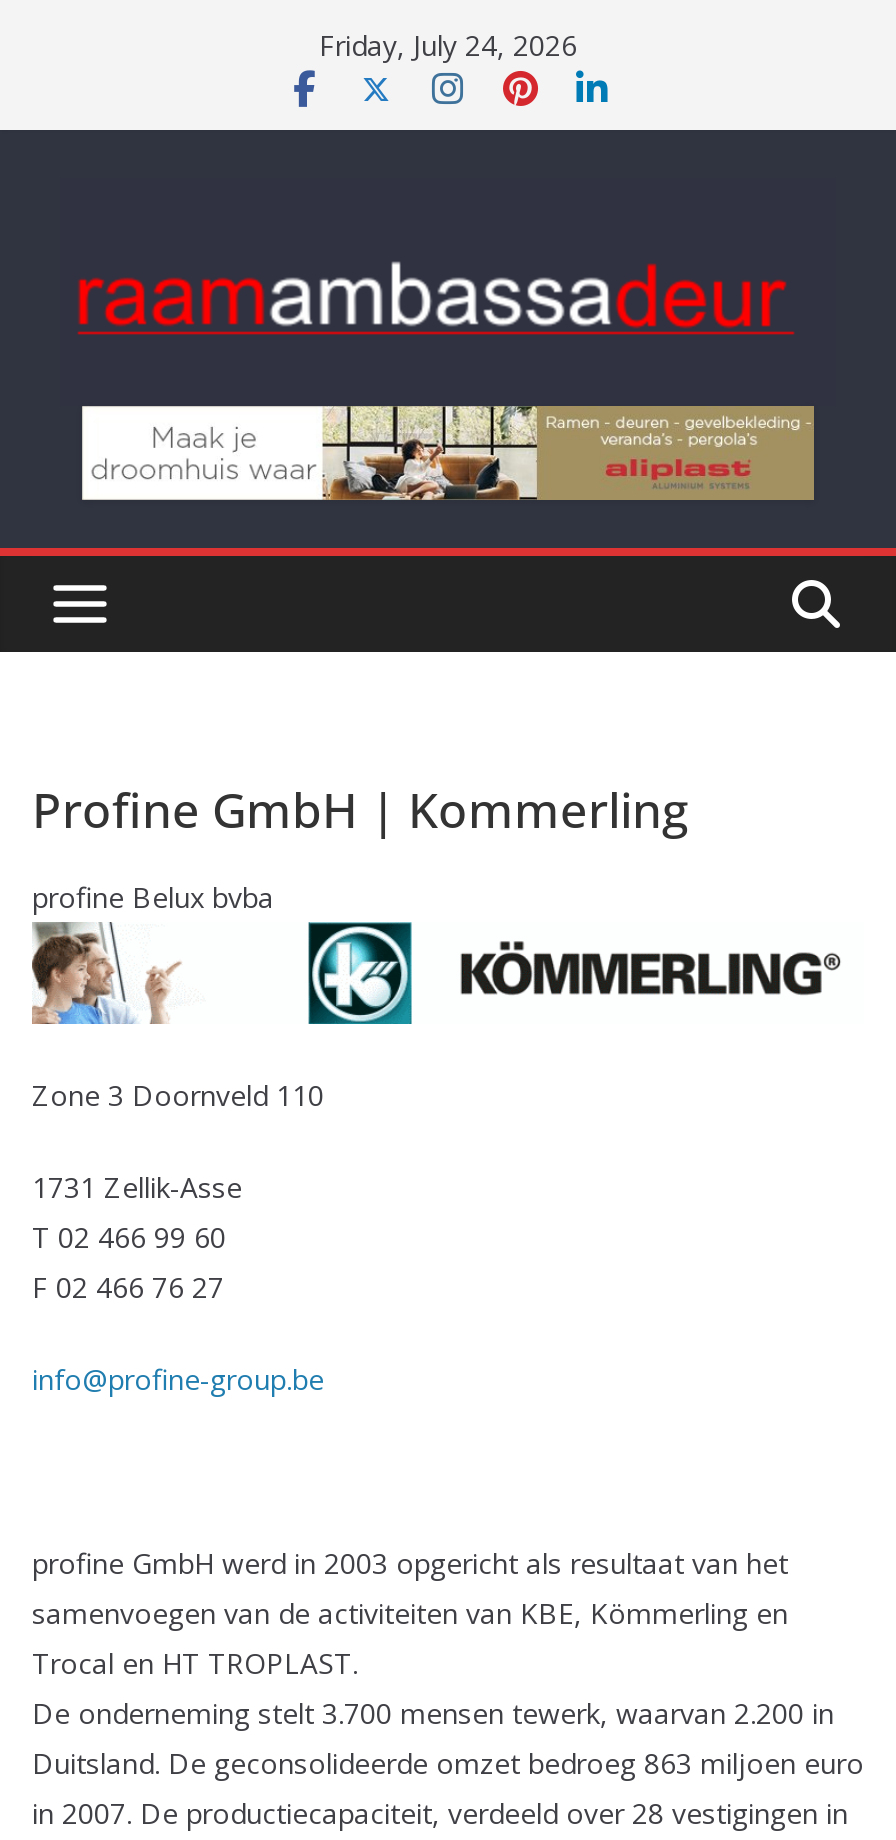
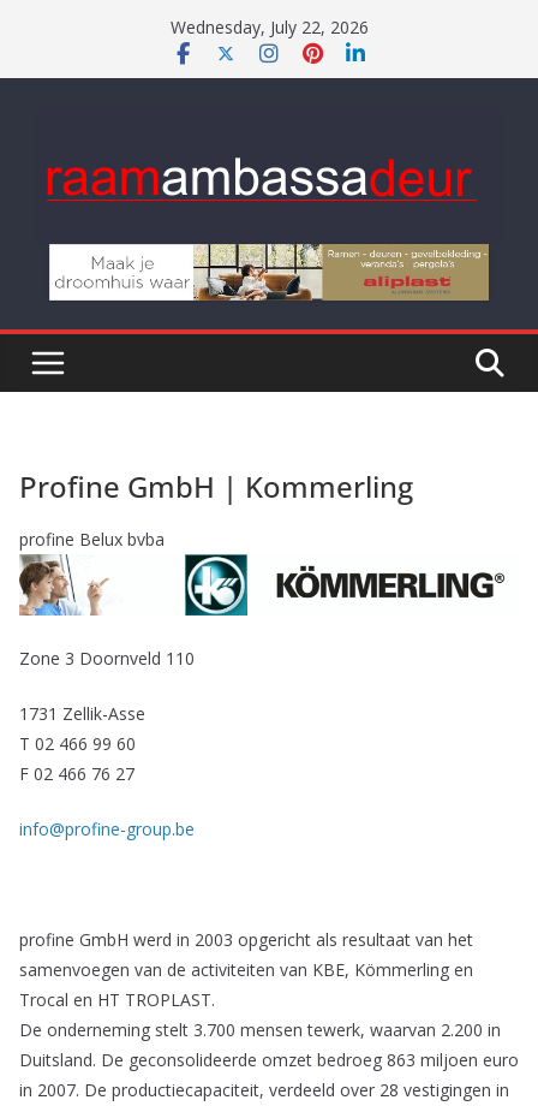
[319,26,577,64] Friday, July 24, 2026 -> [170,16,368,38] Wednesday, July 22, 2026

